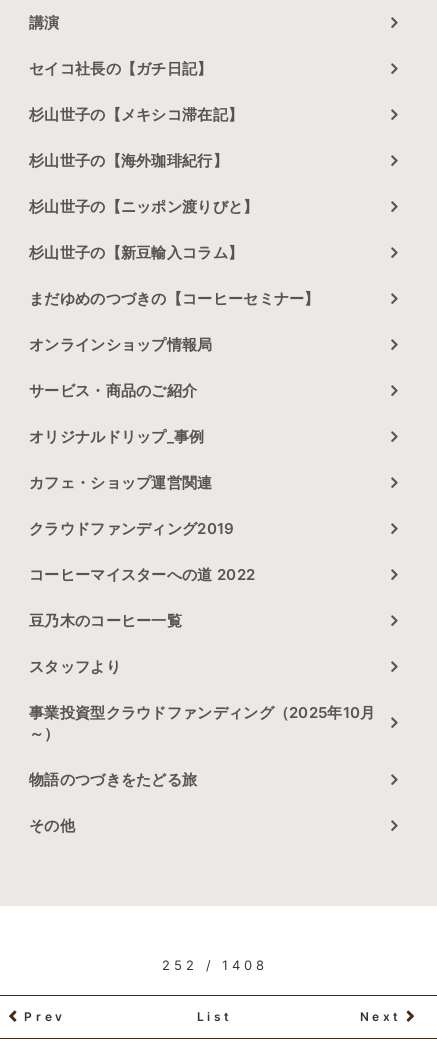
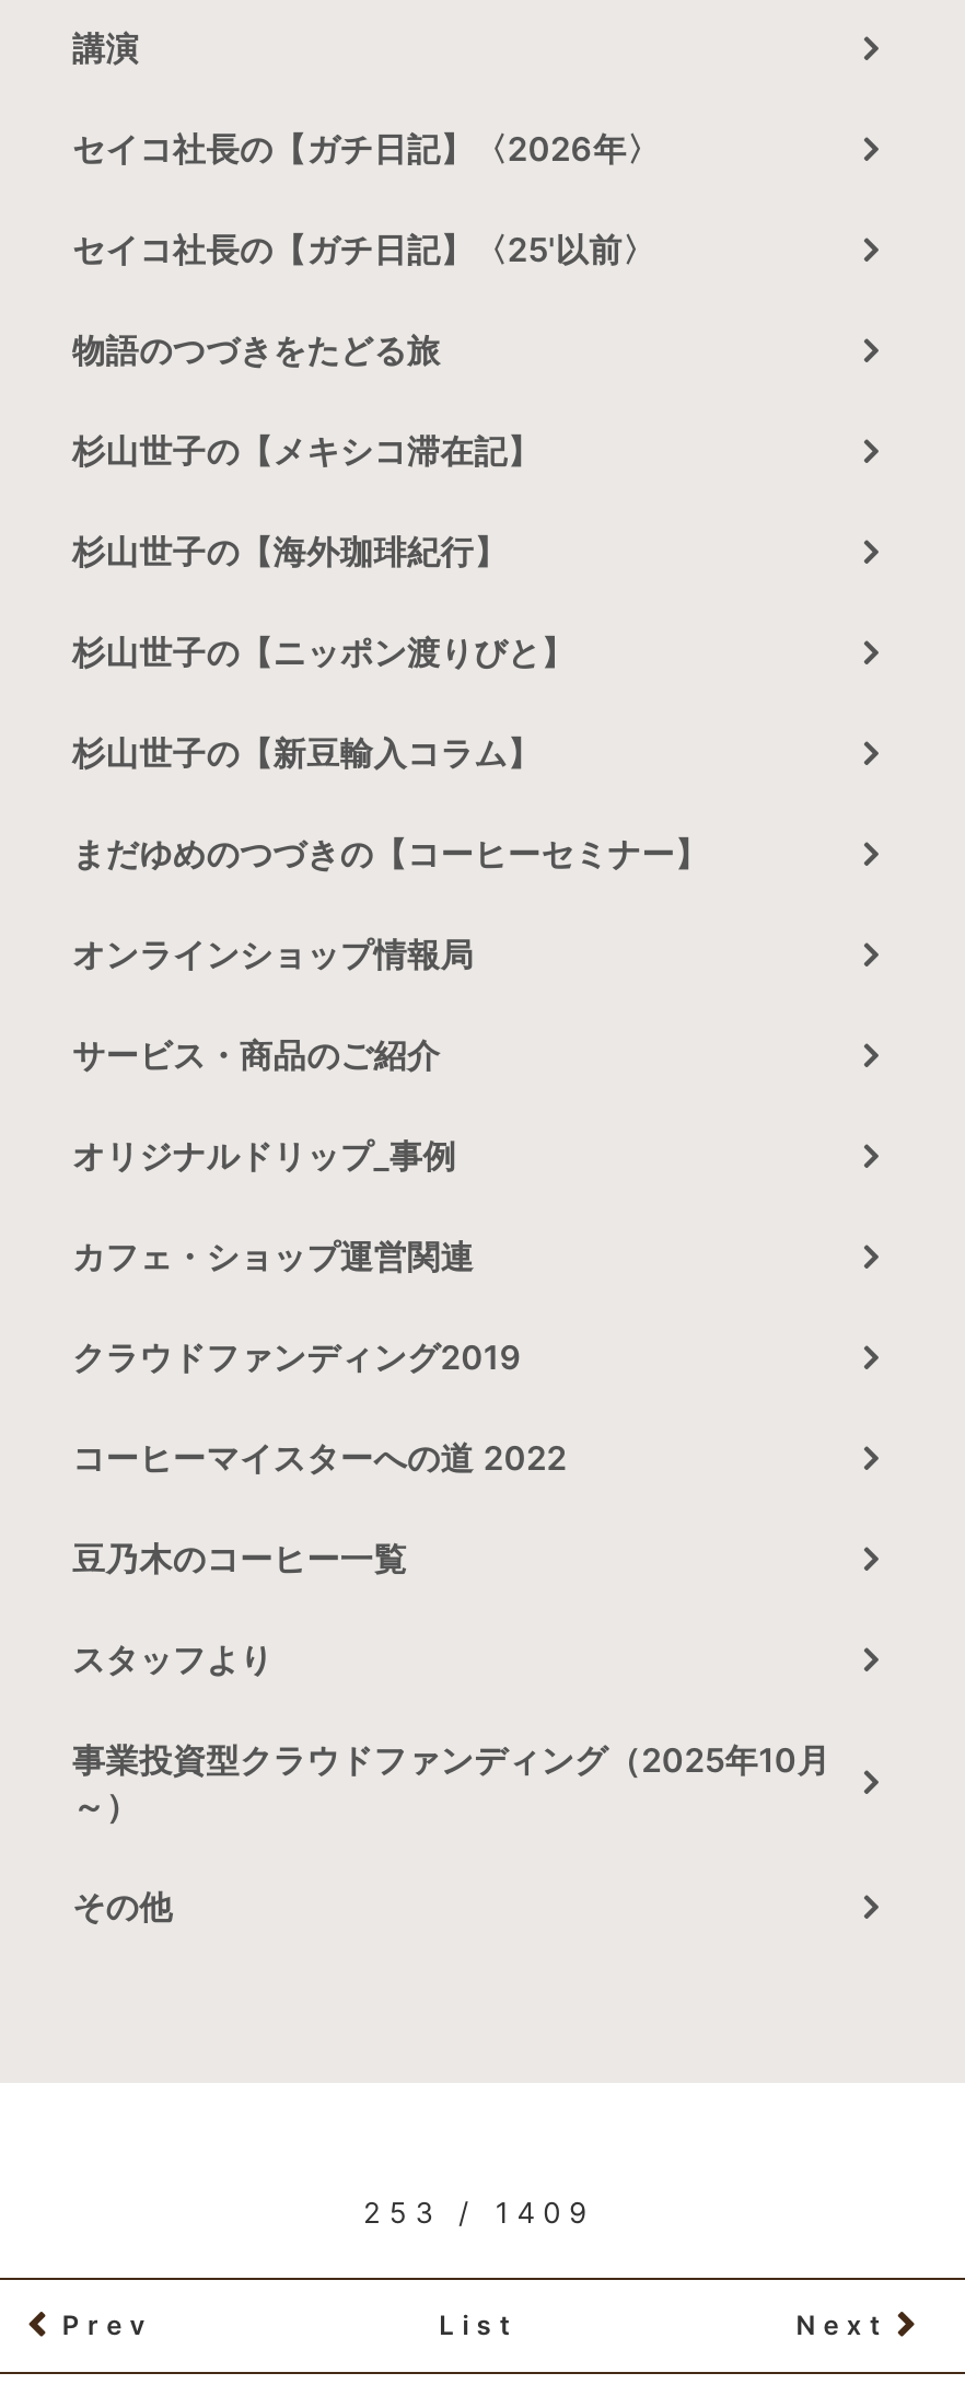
[29,59,213,78] セイコ社長の【ガチ日記】 -> [72,129,660,271] セイコ社長の【ガチ日記】〈2026年〉 | セイコ社長の【ガチ日記】〈25'以前〉
moved [29,105,375,722] -> [72,431,830,1782]: 杉山世子の【メキシコ滞在記】 | 杉山世子の【海外珈琲紀行】 | 杉山世子の【ニッポン渡りびと】 | ... | スタッフより | 事業投資型クラウドファンディング（2025年10月
moved [29,770,197,789] -> [72,330,440,372]: 物語のつづきをたどる旅
[162,957,268,973] 252 / 1408 -> [363,2195,595,2231] 253 / 1409

